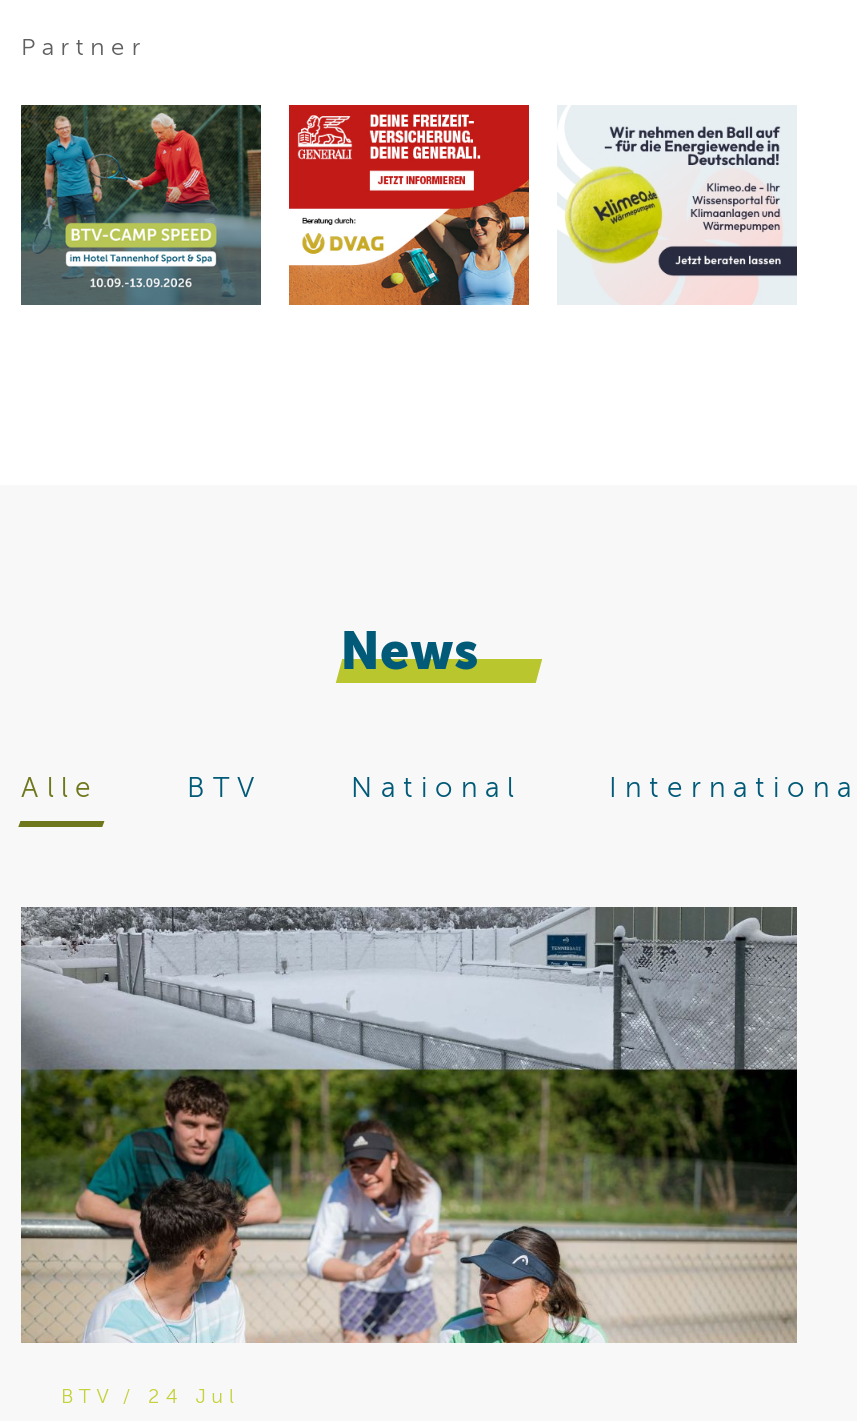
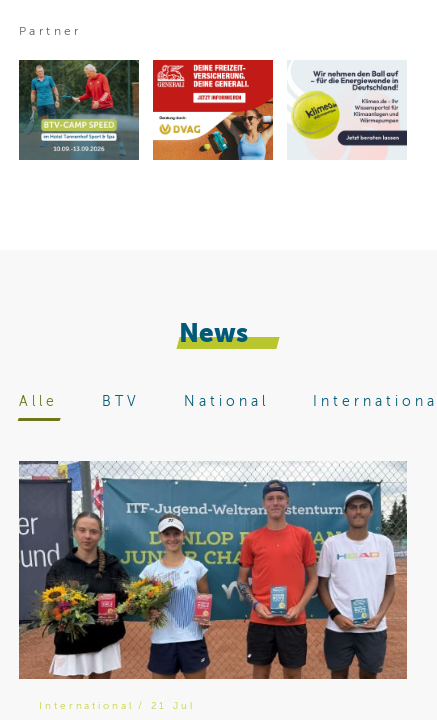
[21,905,799,1408] [image] | BTV / 24 Jul -> [19,461,408,711] [image] | International / 21 Jul

